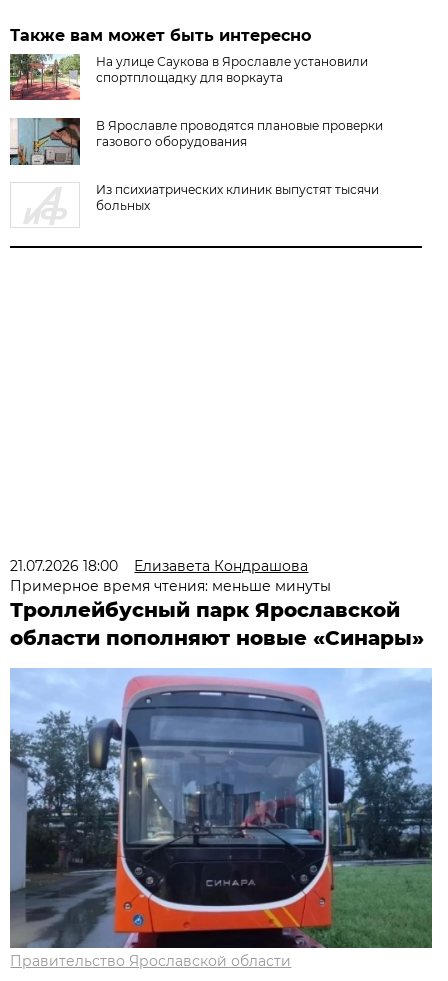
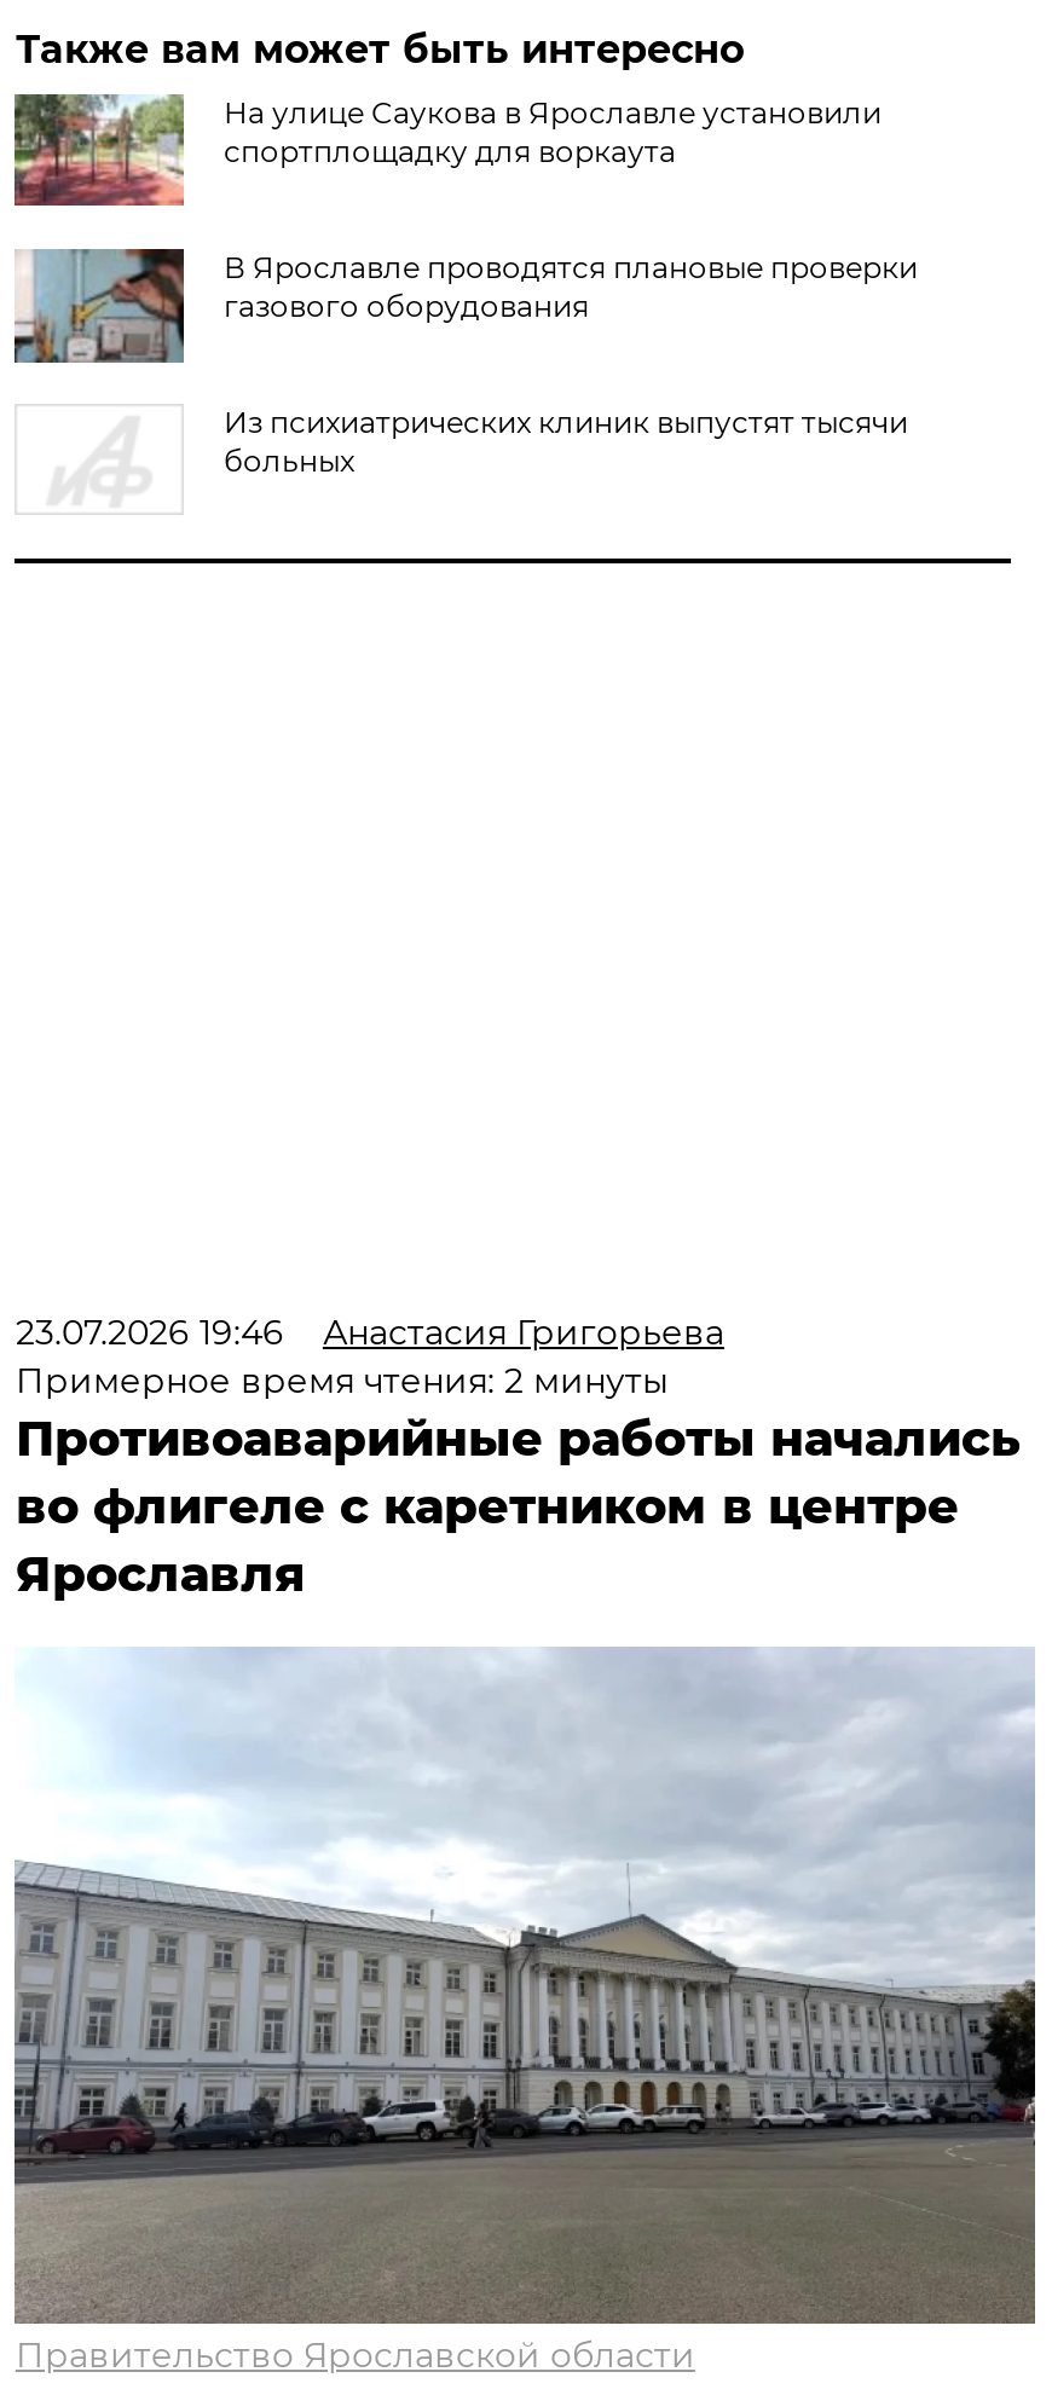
[10,557,424,650] 21.07.2026 18:00 | Елизавета Кондрашова | Примерное время чтения: меньше минуты | Троллейбусный парк Ярославской | области пополняют новые «Синары» -> [15,1310,1019,1603] 23.07.2026 19:46 | Анастасия Григорьева | Примерное время чтения: 2 минуты | Противоаварийные работы начались | во флигеле с каретником в центре | Ярославля
[9,668,432,949] [image] -> [15,1649,1035,2326] [image]

